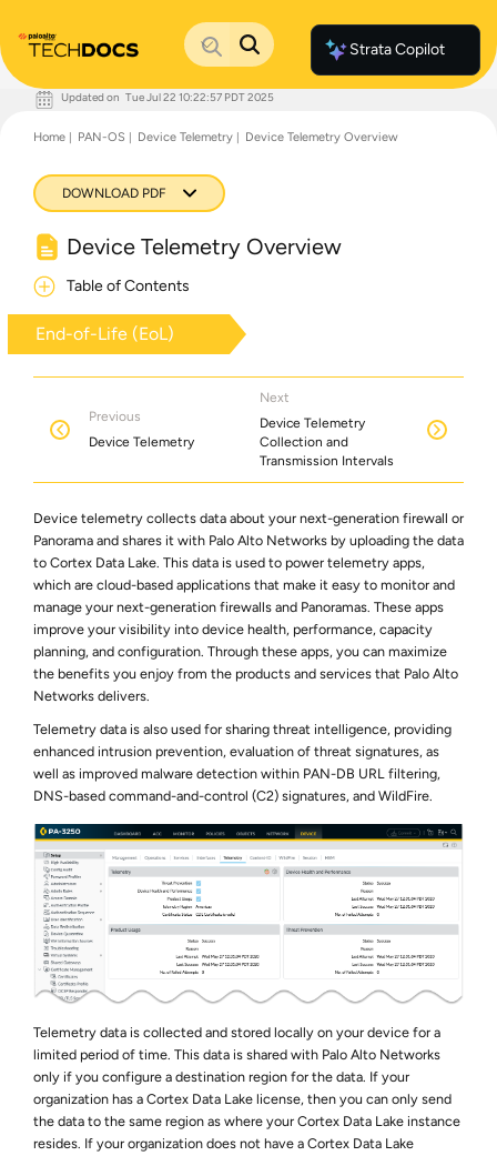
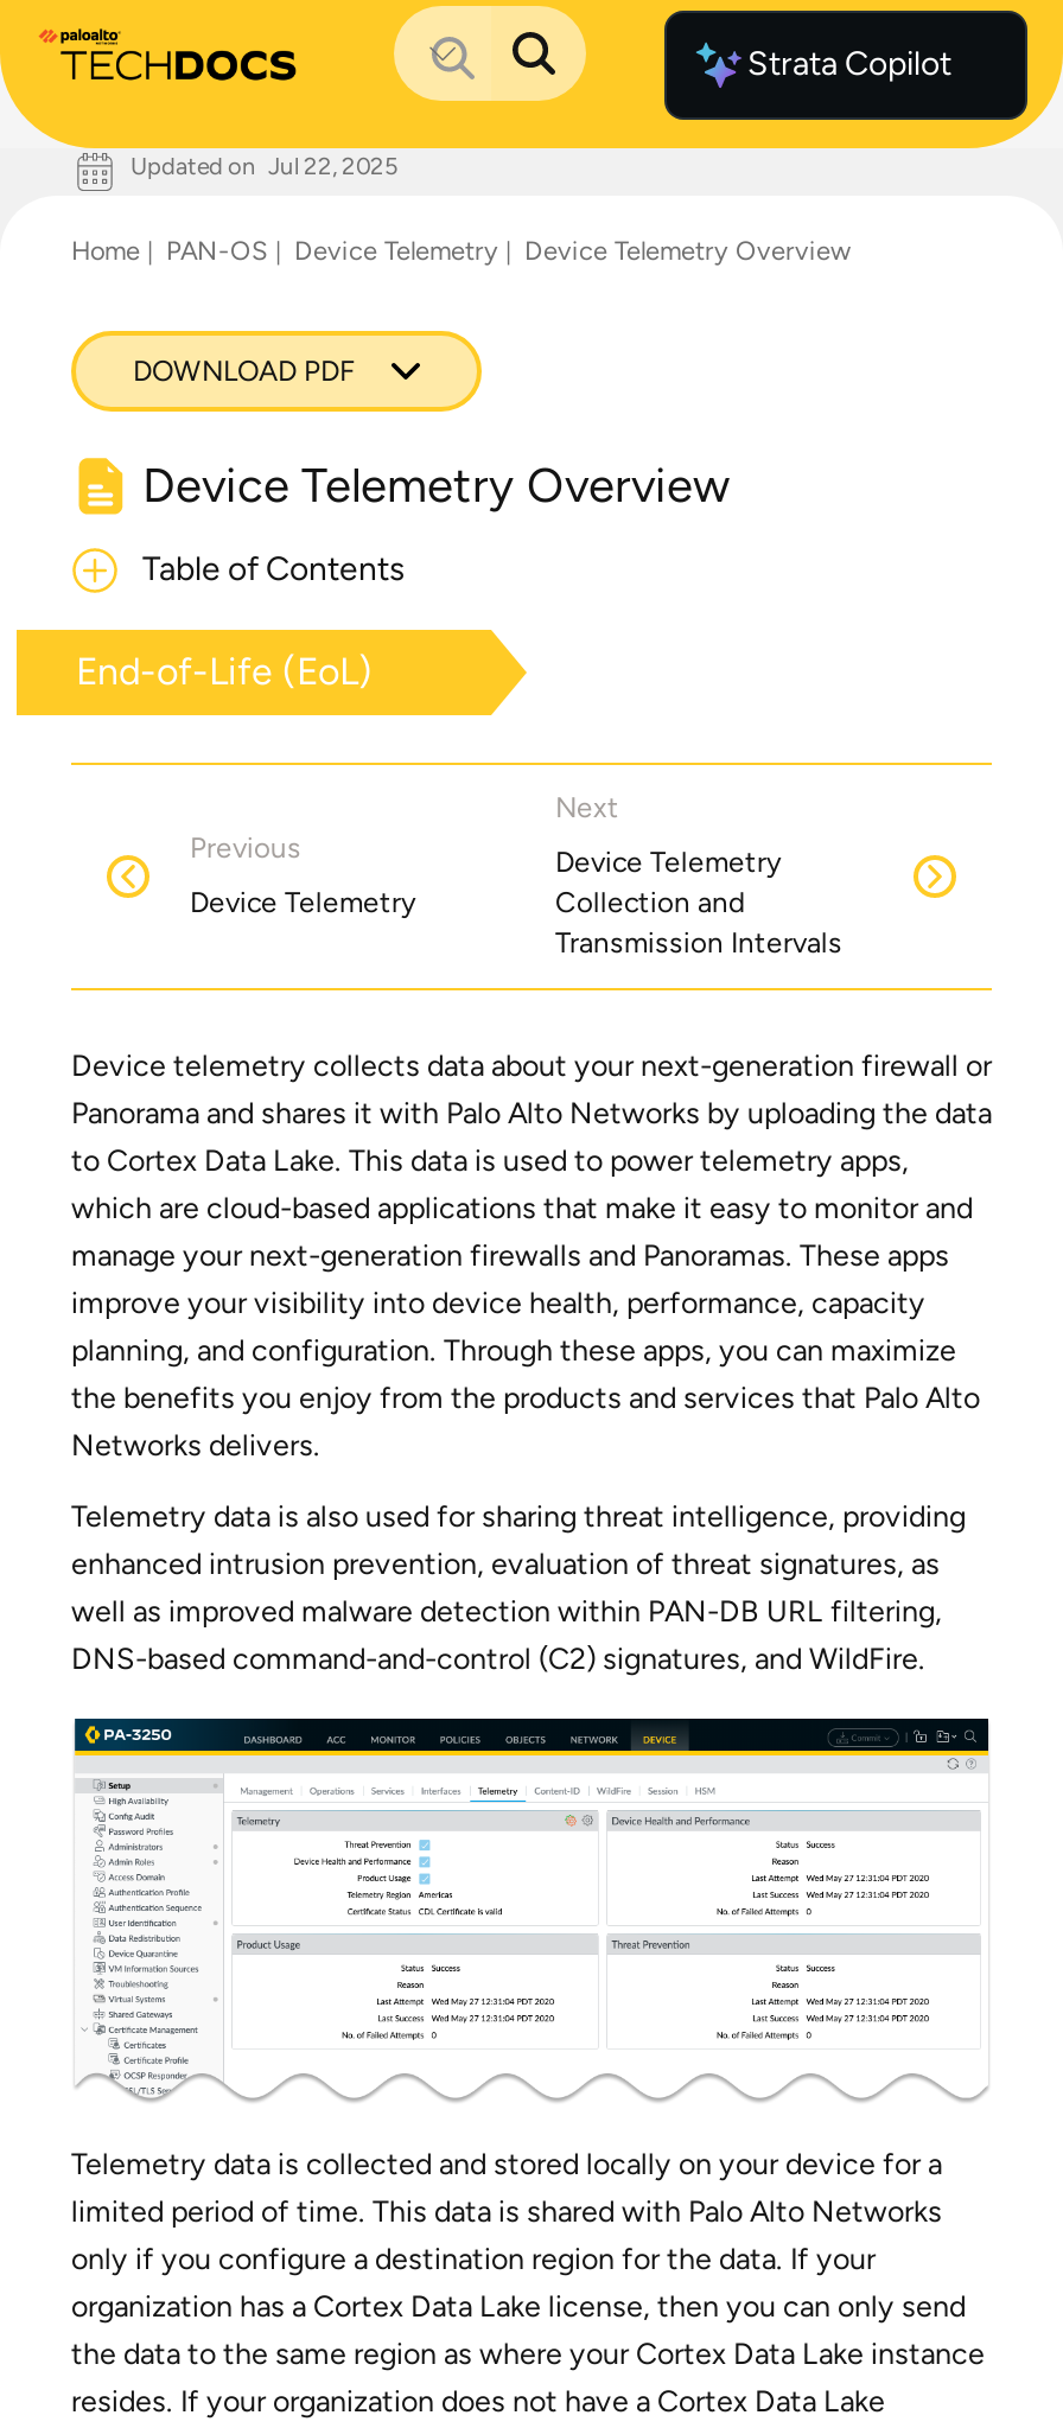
[61,89,274,104] Updated on Tue Jul 22 10:22:57 PDT 2025 -> [131,149,399,180] Updated on Jul 22, 2025

